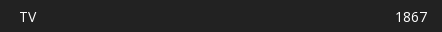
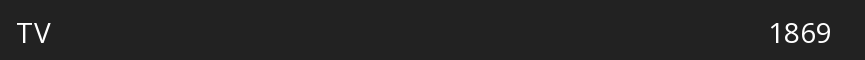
[395,7,427,26] 1867 -> [768,13,832,51] 1869

